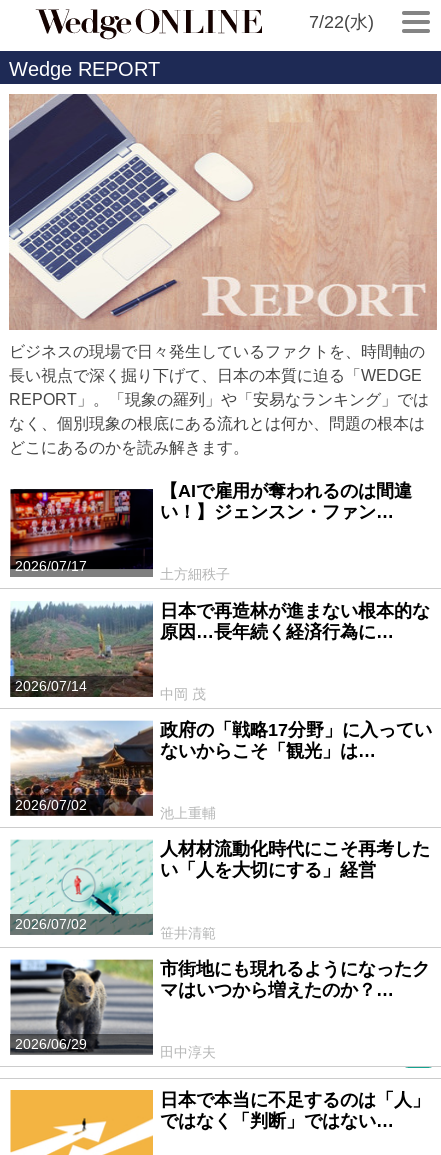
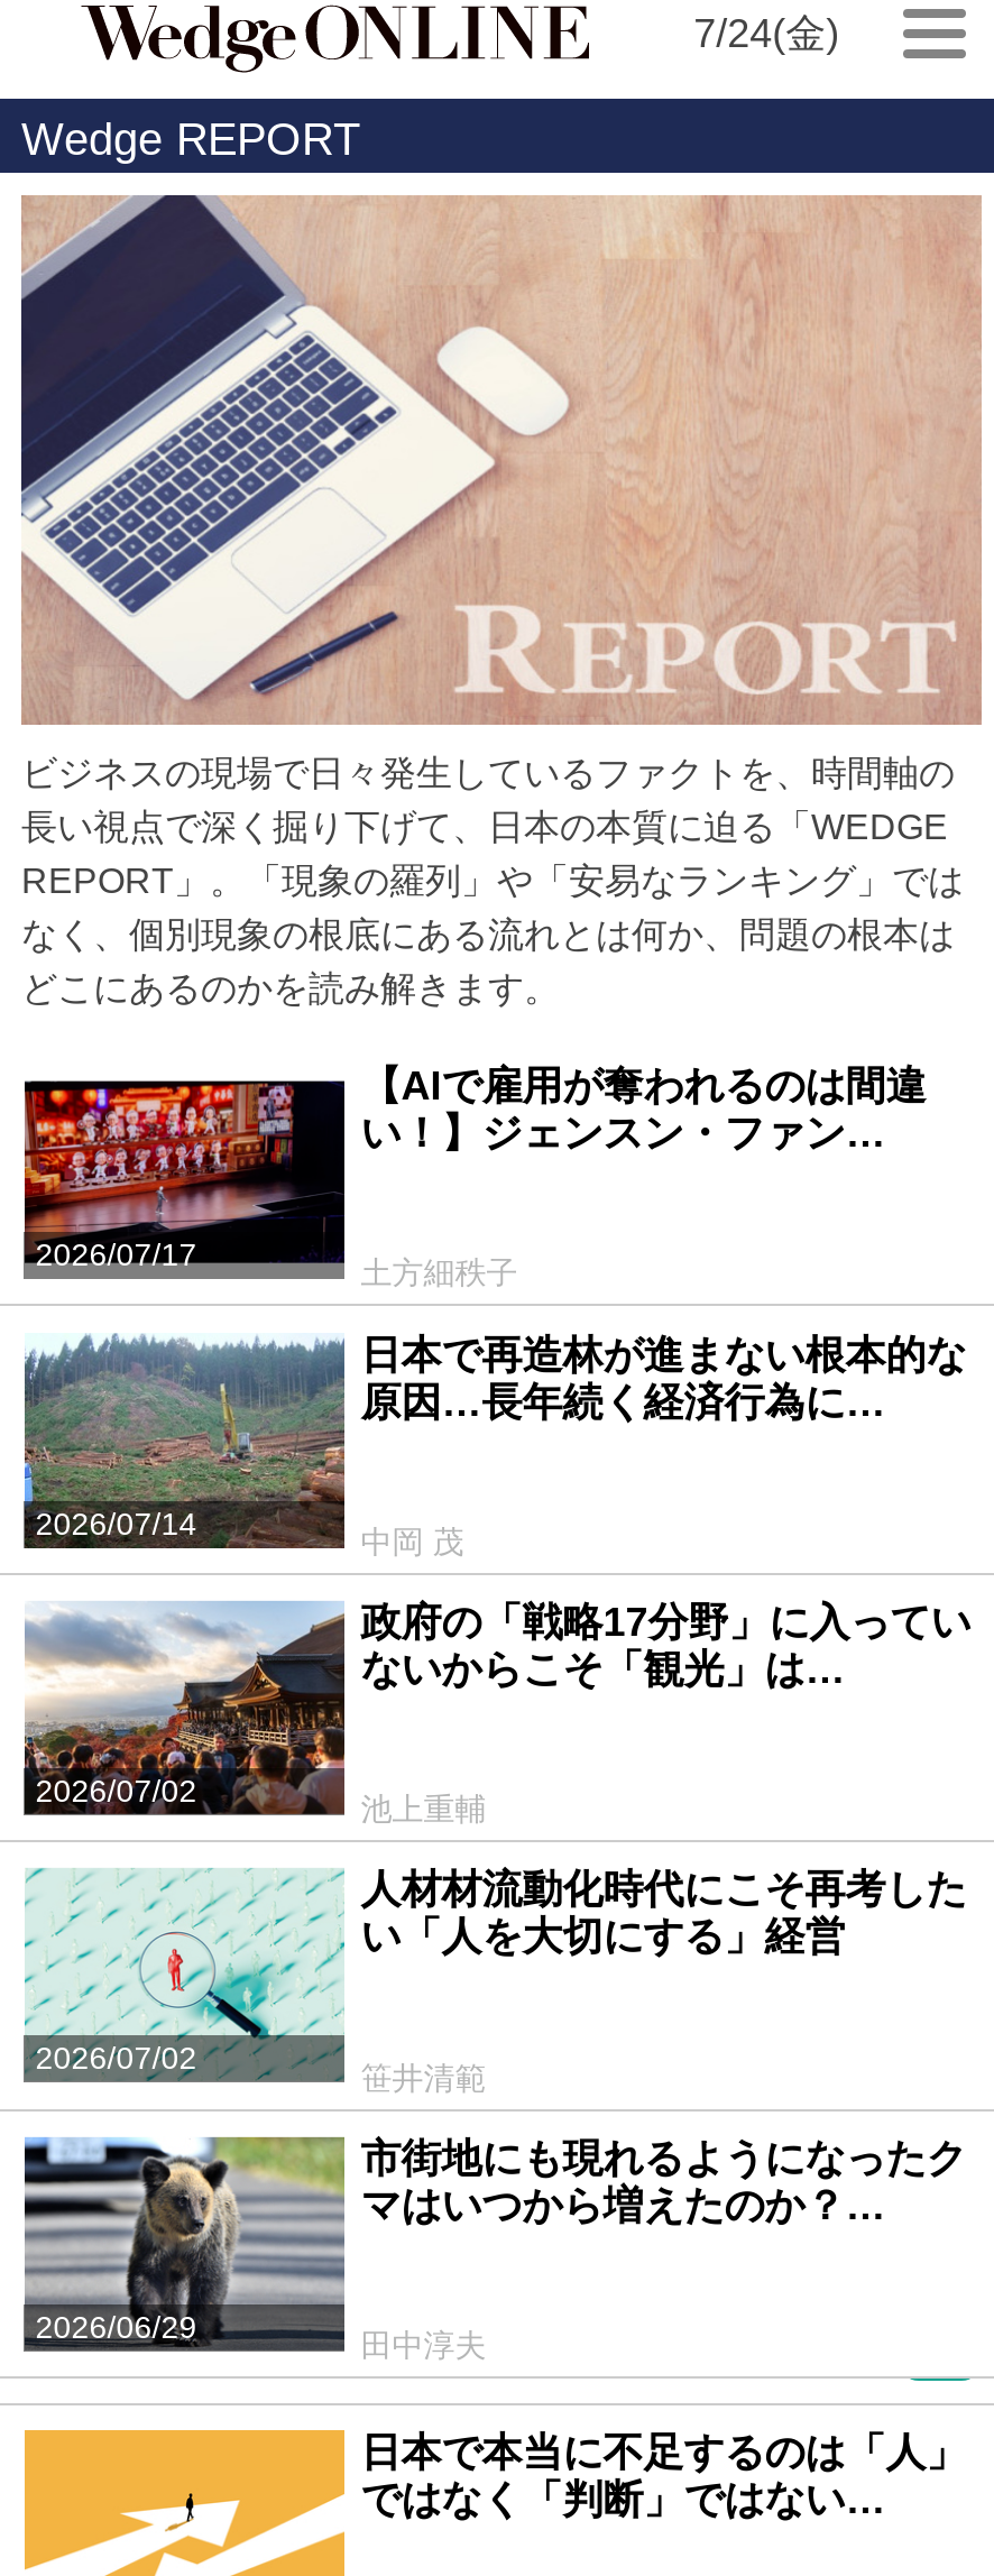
[309,12,374,32] 7/22(水) -> [694,11,839,56] 7/24(金)

